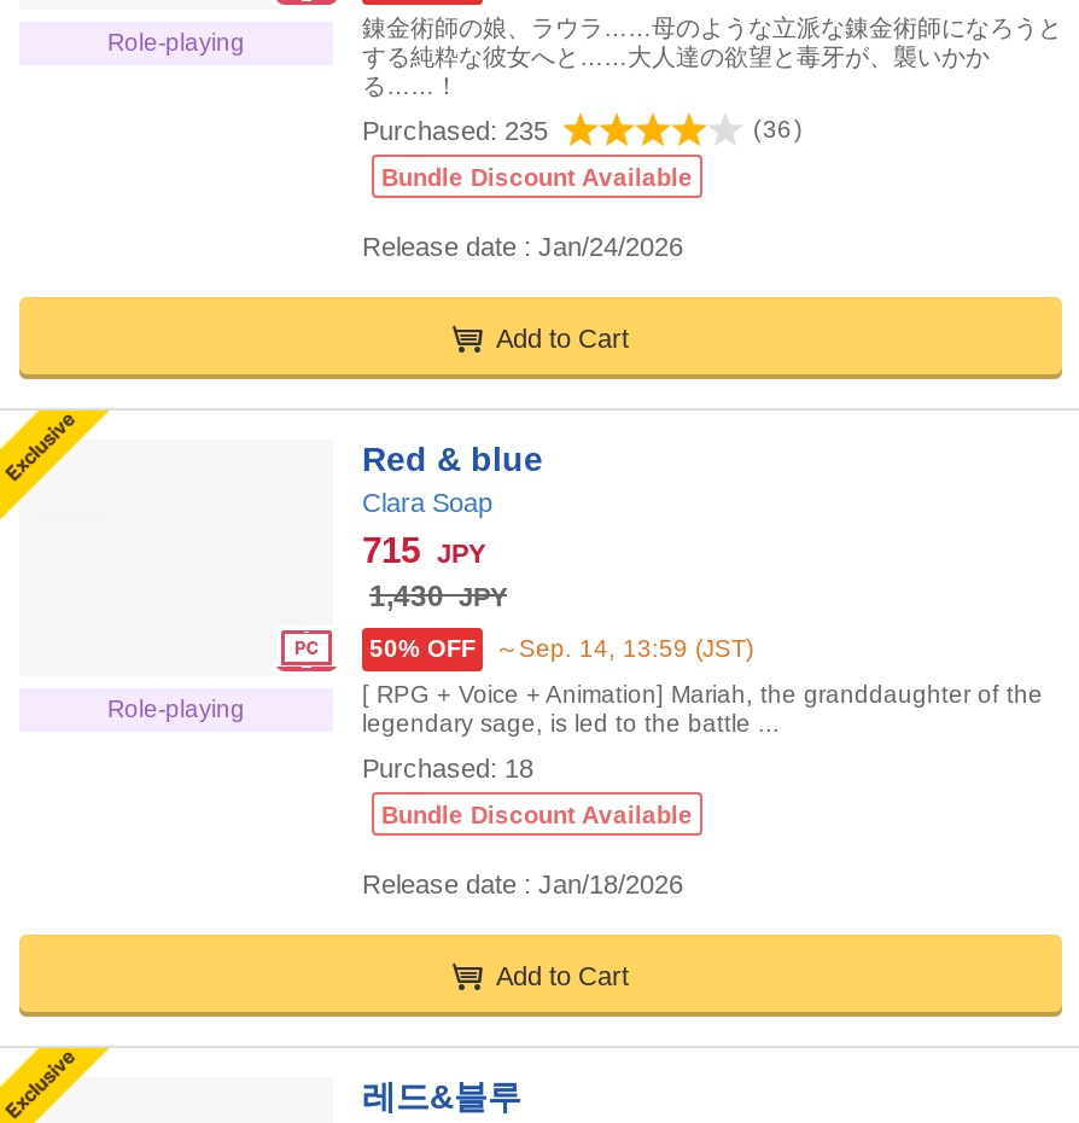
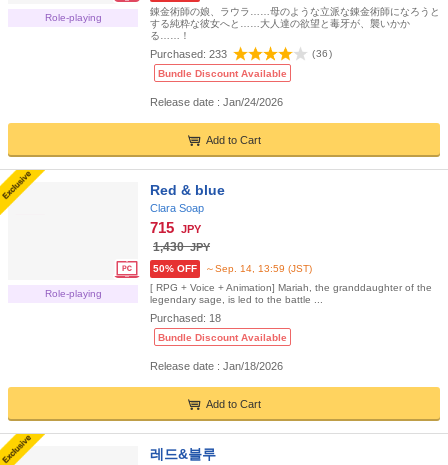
[362,116,548,145] Purchased: 235 -> [150,48,227,60] Purchased: 233

